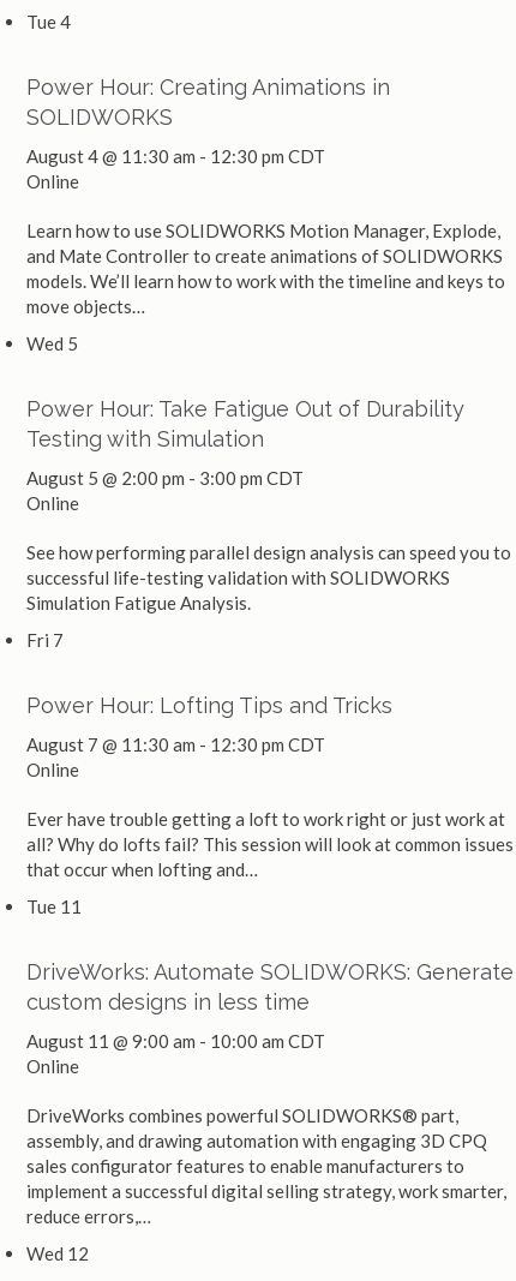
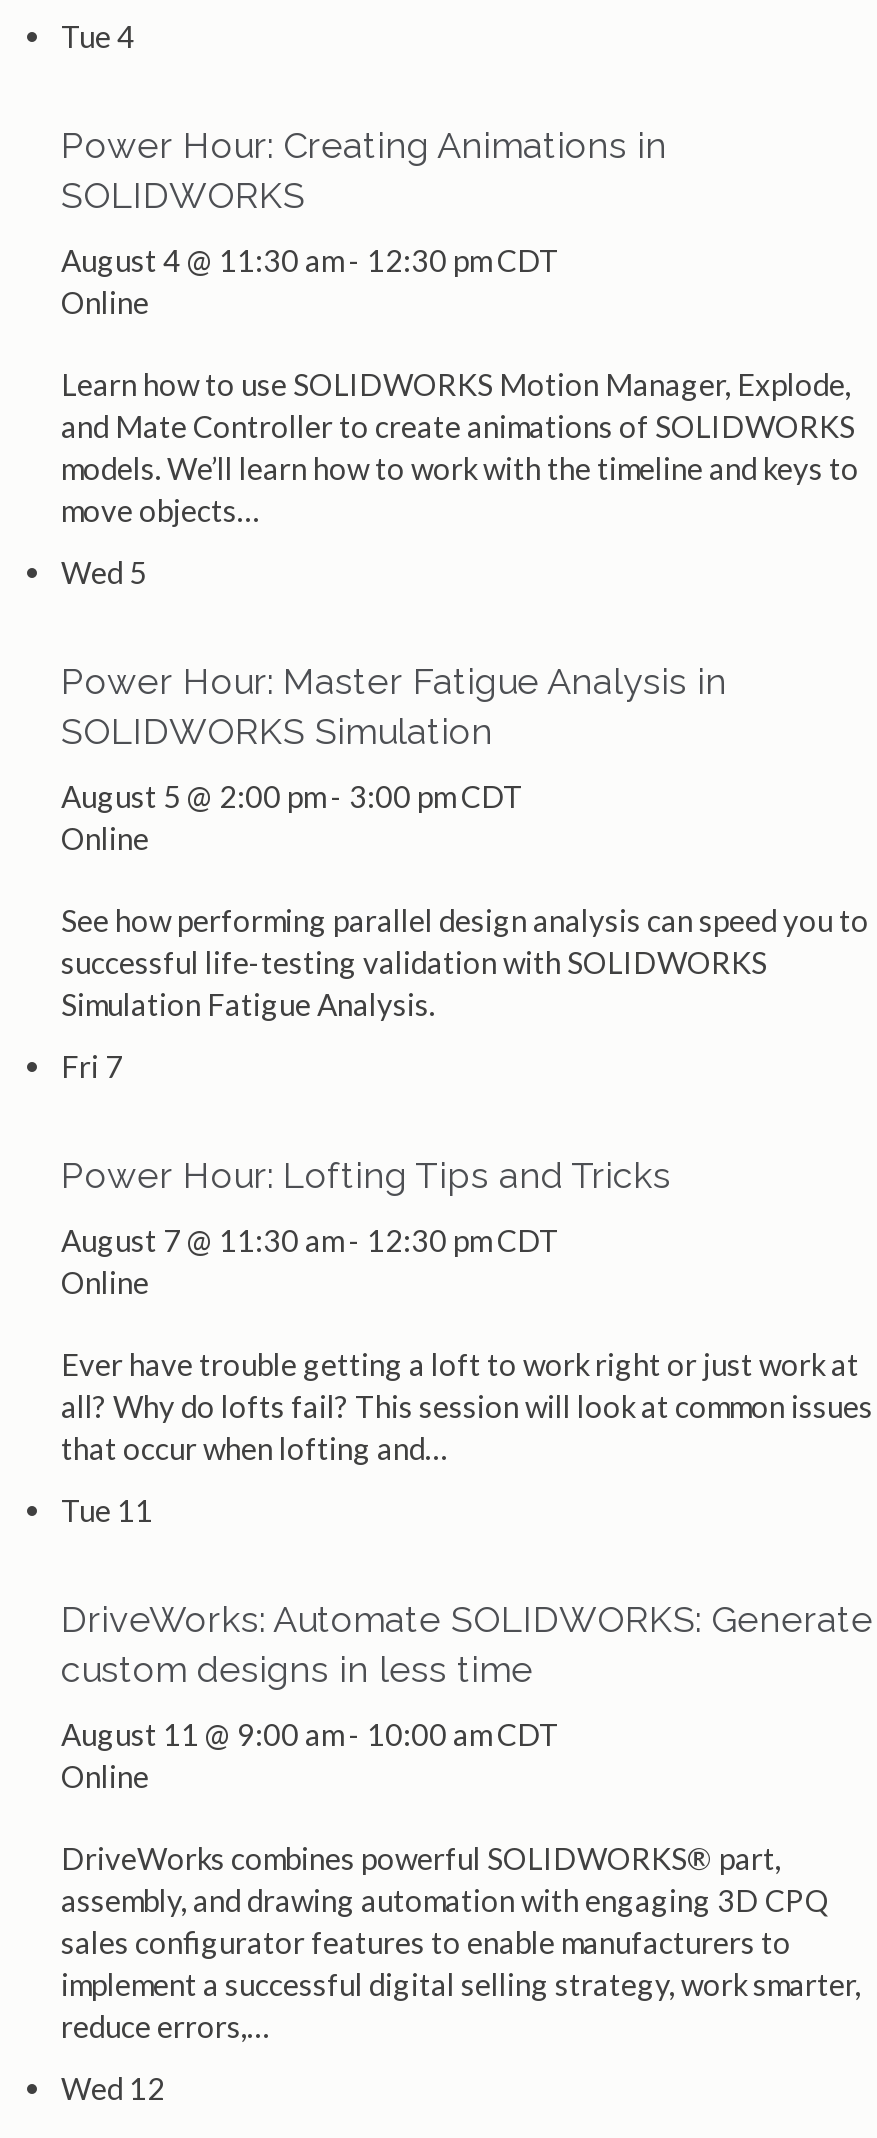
[26,396,464,452] Power Hour: Take Fatigue Out of Durability | Testing with Simulation -> [61,660,727,752] Power Hour: Master Fatigue Analysis in | SOLIDWORKS Simulation

